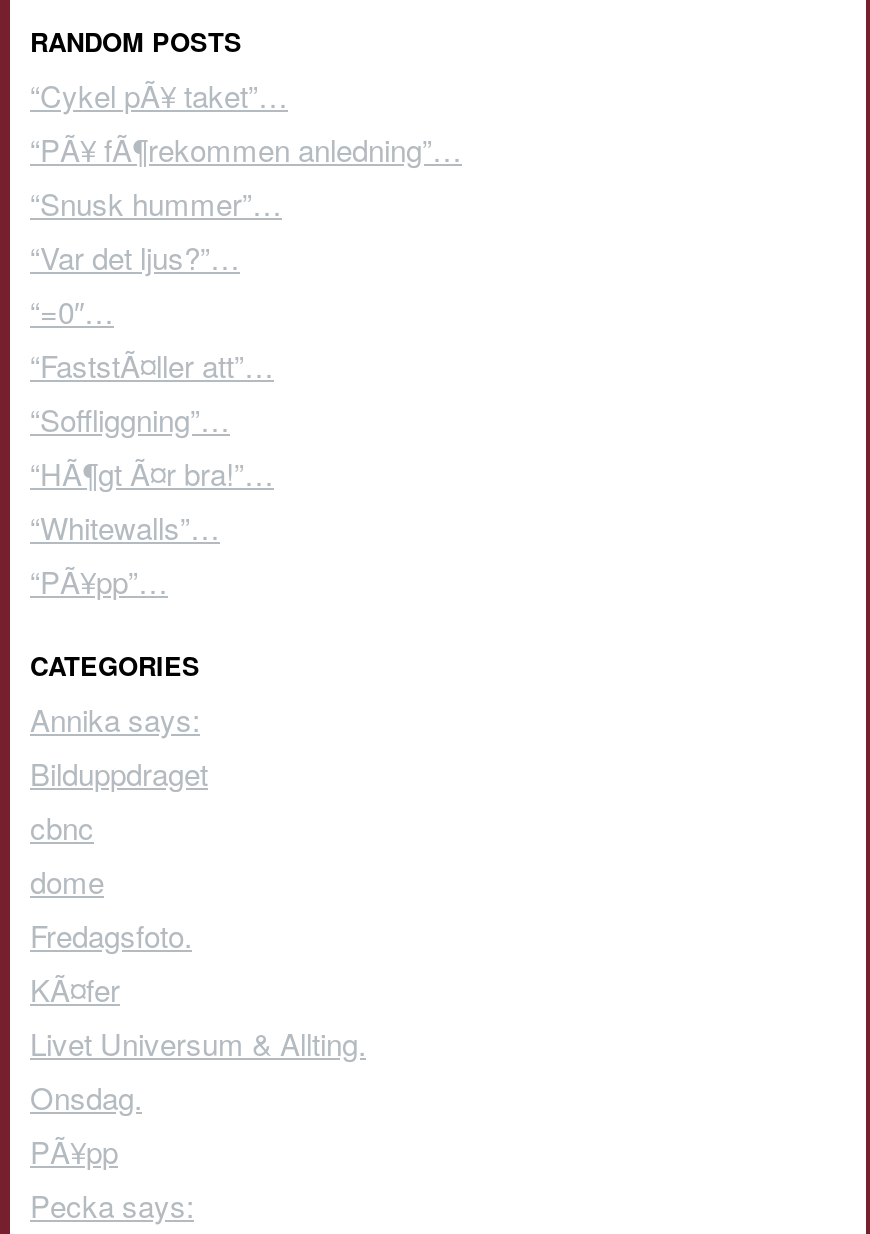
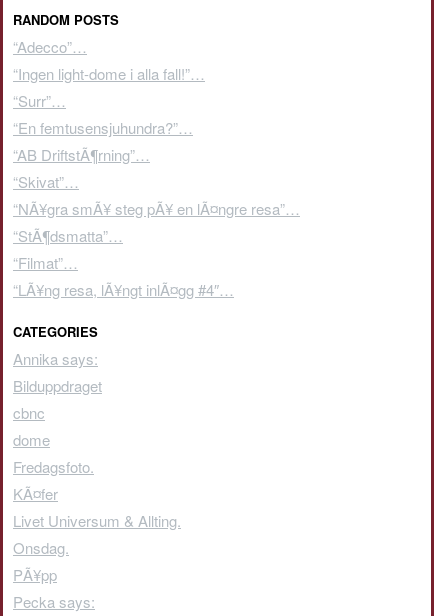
[30,74,462,602] “Cykel pÃ¥ taket”… | “PÃ¥ fÃ¶rekommen anledning”… | “Snusk hummer”… | “Var det ljus?”… | “=0″… | “FaststÃ¤ller att”… | “Soffliggning”… | “HÃ¶gt Ã¤r bra!”… | “Whitewalls”… | “PÃ¥pp”… -> [13,36,300,300] “Adecco”… | “Ingen light-dome i alla fall!”… | “Surr”… | “En femtusensjuhundra?”… | “AB DriftstÃ¶rning”… | “Skivat”… | “NÃ¥gra smÃ¥ steg pÃ¥ en lÃ¤ngre resa”… | “StÃ¶dsmatta”… | “Filmat”… | “LÃ¥ng resa, lÃ¥ngt inlÃ¤gg #4″…

